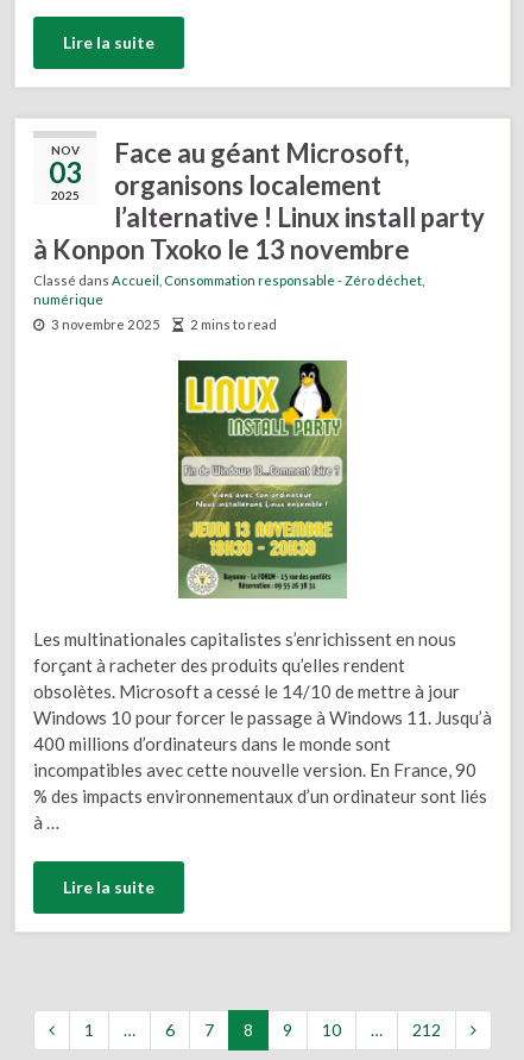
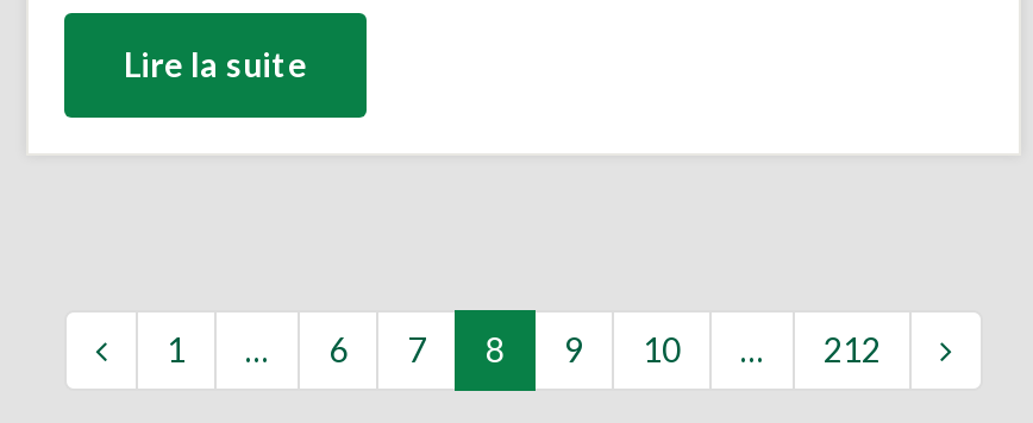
[33,136,485,331] Face au géant Microsoft, | organisons localement | l’alternative ! Linux install party | à Konpon Txoko le 13 novembre | Classé dans Accueil, Consommation responsable - Zéro déchet | numérique | 3 novembre 2025 | 2 mins to read -> none
[48,142,81,202] NOV | 03 | 2025 -> none
[33,359,492,897] [image] | Les multinationales capitalistes s’enrichissent en nous | forçant à racheter des produits qu’elles rendent | obsolètes. Microsoft a cessé le 14/10 de mettre à jour | Windows 10 pour forcer le passage à Windows 11. Jusqu’à | 400 millions d’ordinateurs dans le monde sont | incompatibles avec cette nouvelle version. En France, 90 | % des impacts environnementaux d’un ordinateur sont liés | à … | Lire la suite -> none

